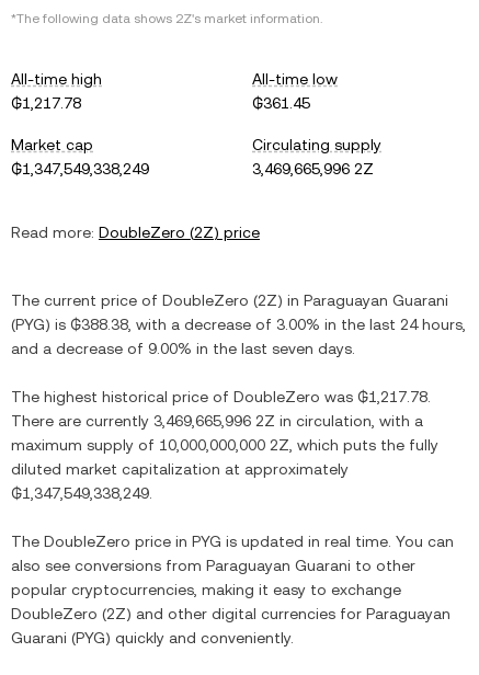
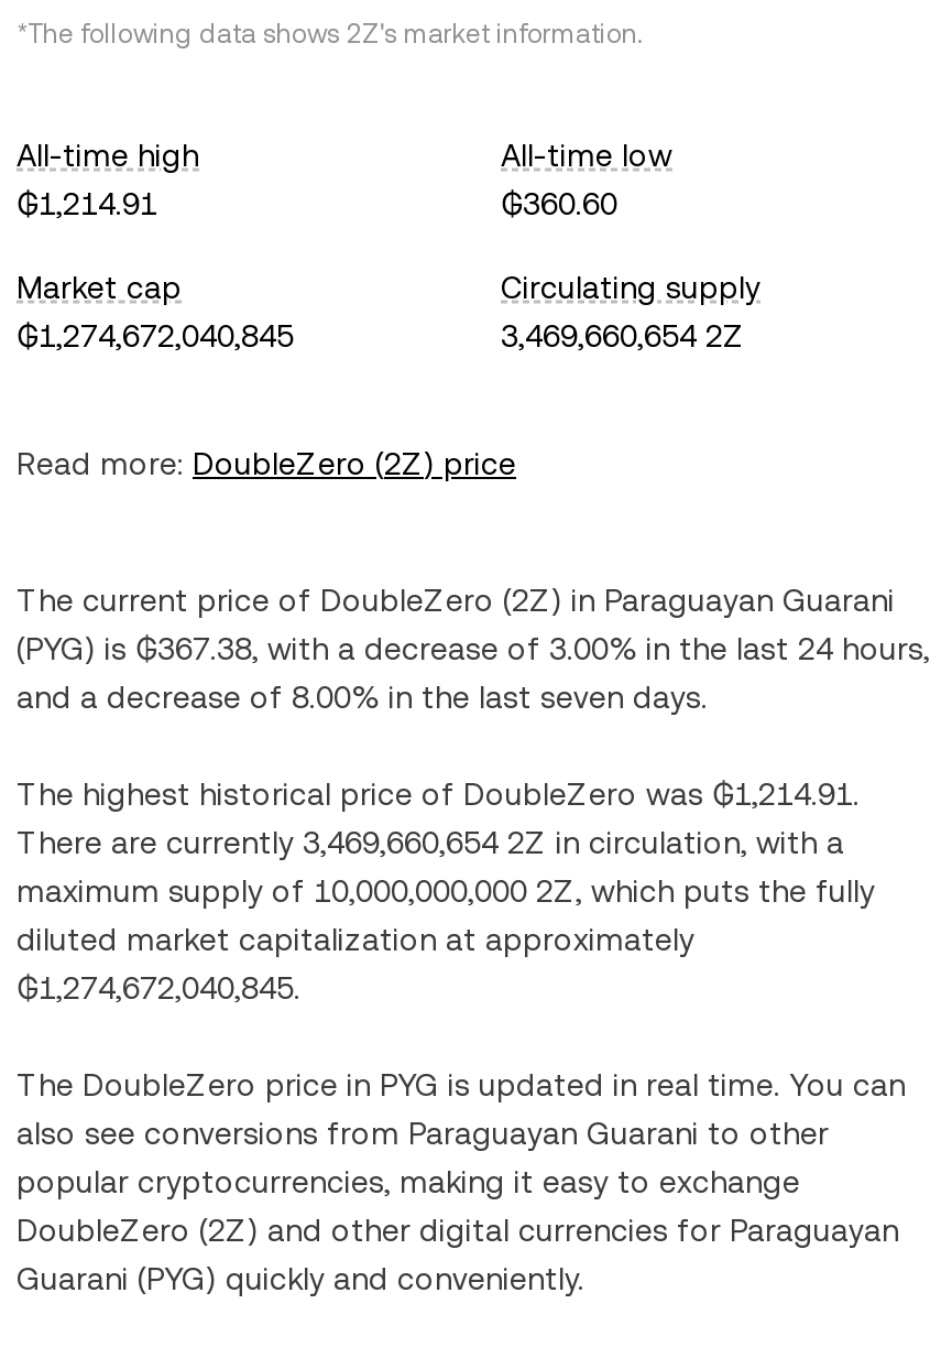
[11,94,81,112] ₲1,217.78 -> [17,186,157,221] ₲1,214.91
[252,94,310,112] ₲361.45 -> [501,186,617,221] ₲360.60
[11,160,149,178] ₲1,347,549,338,249 -> [17,318,294,354] ₲1,274,672,040,845
[252,160,374,178] 3,469,665,996 2Z -> [501,318,745,354] 3,469,660,654 2Z
[11,316,466,333] (PYG) is ₲388.38, with a decrease of 3.00% in the last 24 hours, -> [17,631,930,666] (PYG) is ₲367.38, with a decrease of 3.00% in the last 24 hours,
[11,340,355,357] and a decrease of 9.00% in the last seven days. -> [17,680,708,715] and a decrease of 8.00% in the last seven days.
[11,388,431,405] The highest historical price of DoubleZero was ₲1,217.78. -> [17,776,860,812] The highest historical price of DoubleZero was ₲1,214.91.
[11,412,423,430] There are currently 3,469,665,996 2Z in circulation, with a -> [17,825,844,860] There are currently 3,469,660,654 2Z in circulation, with a
[11,484,152,502] ₲1,347,549,338,249. -> [17,970,300,1006] ₲1,274,672,040,845.

